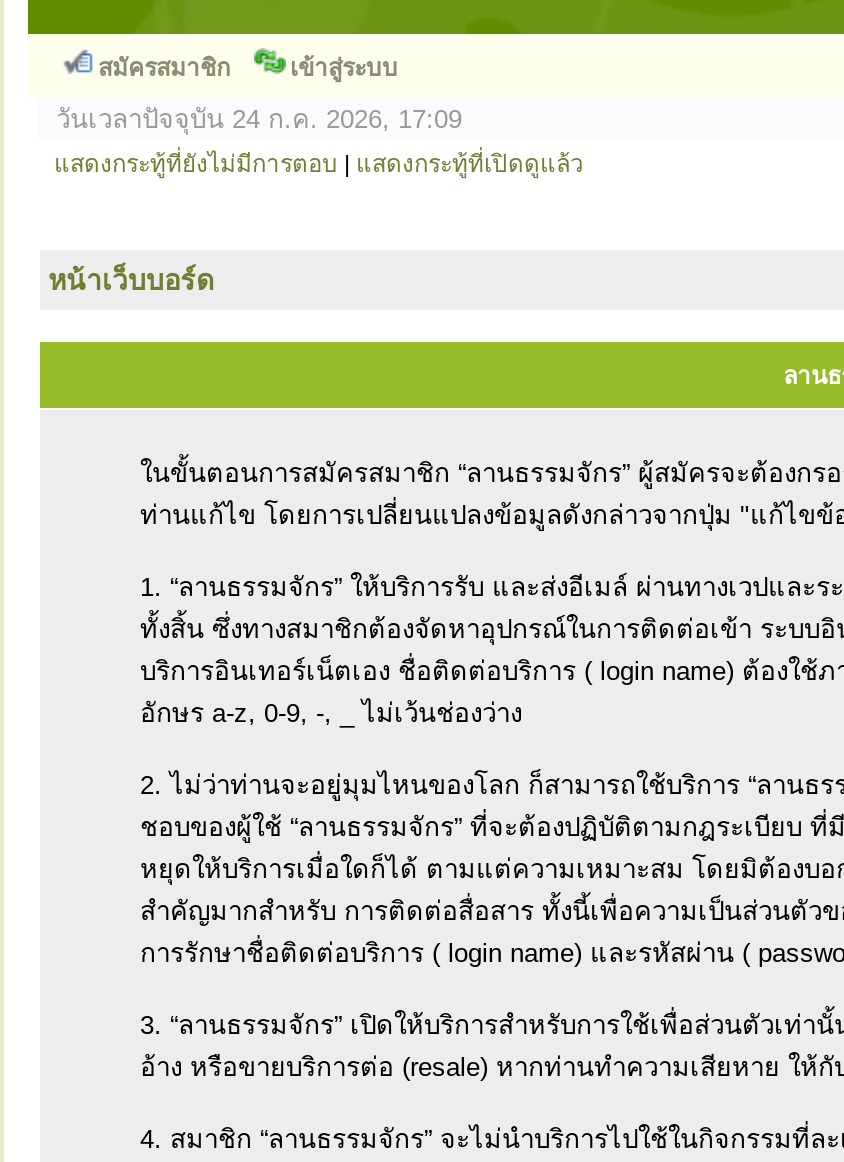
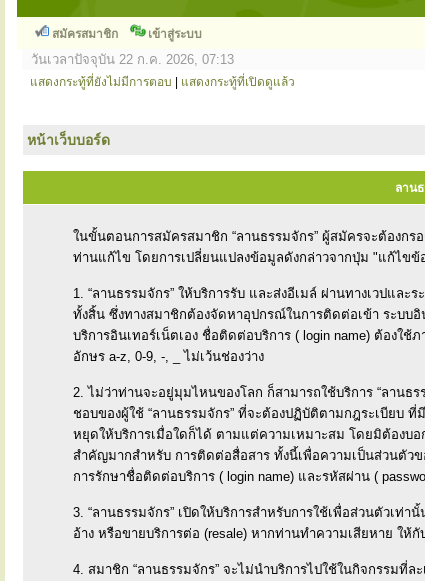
[56,104,478,134] วันเวลาปัจจุบัน 24 ก.ค. 2026, 17:09 -> [31,52,242,67] วันเวลาปัจจุบัน 22 ก.ค. 2026, 07:13

